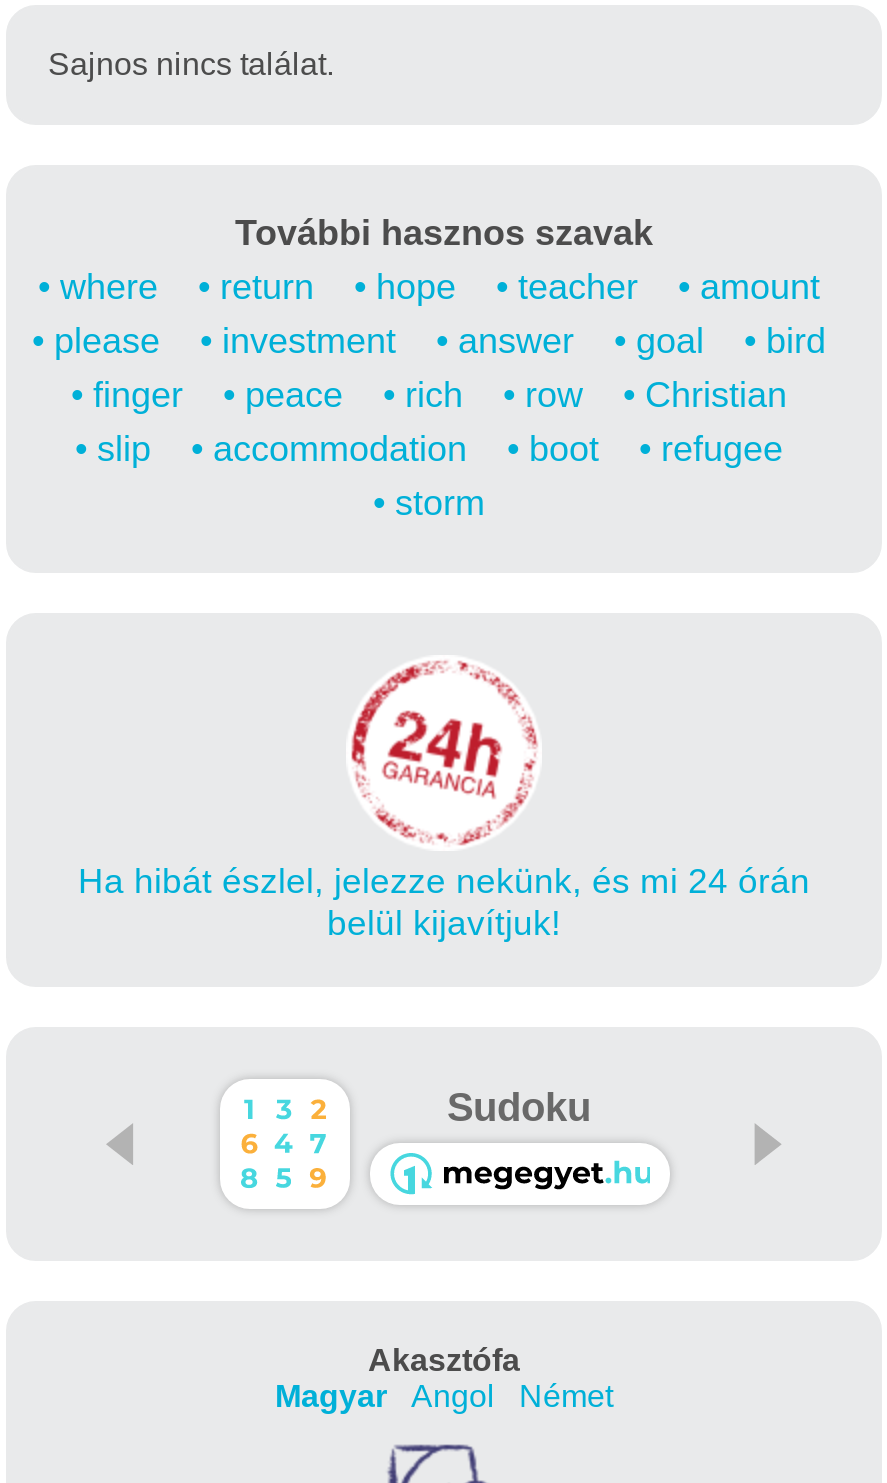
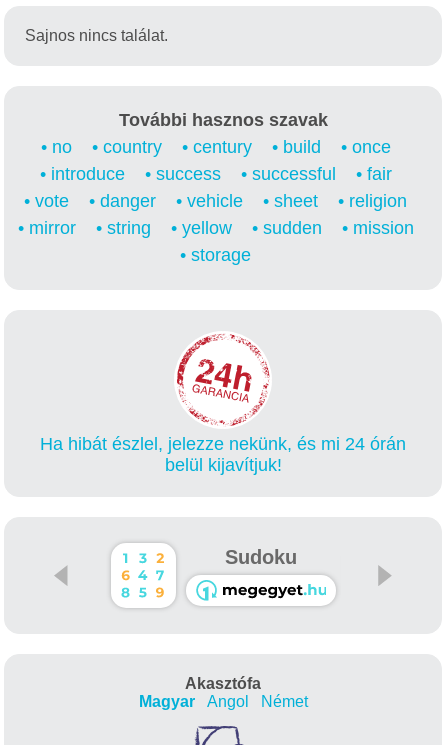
[32,267,826,523] • where | • return | • hope | • teacher | • amount | • please | • investment | • answer | • goal | • bird | • finger | • peace | • rich | • row | • Christian | • slip | • accommodation | • boot | • refugee | • storm -> [17,137,413,265] • no | • country | • century | • build | • once | • introduce | • success | • successful | • fair | • vote | • danger | • vehicle | • sheet | • religion | • mirror | • string | • yellow | • sudden | • mission | • storage

